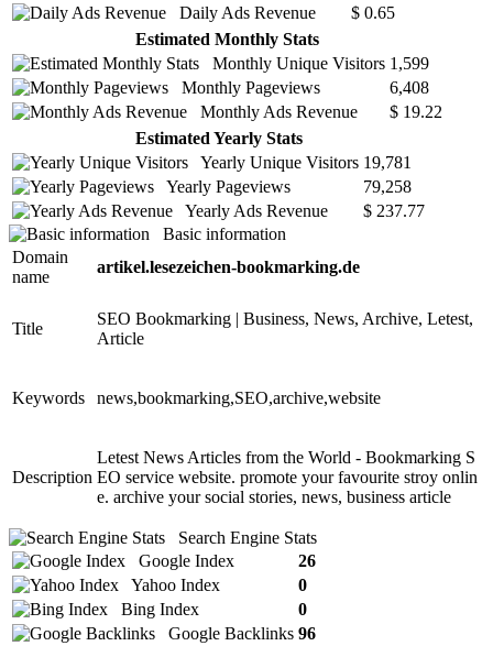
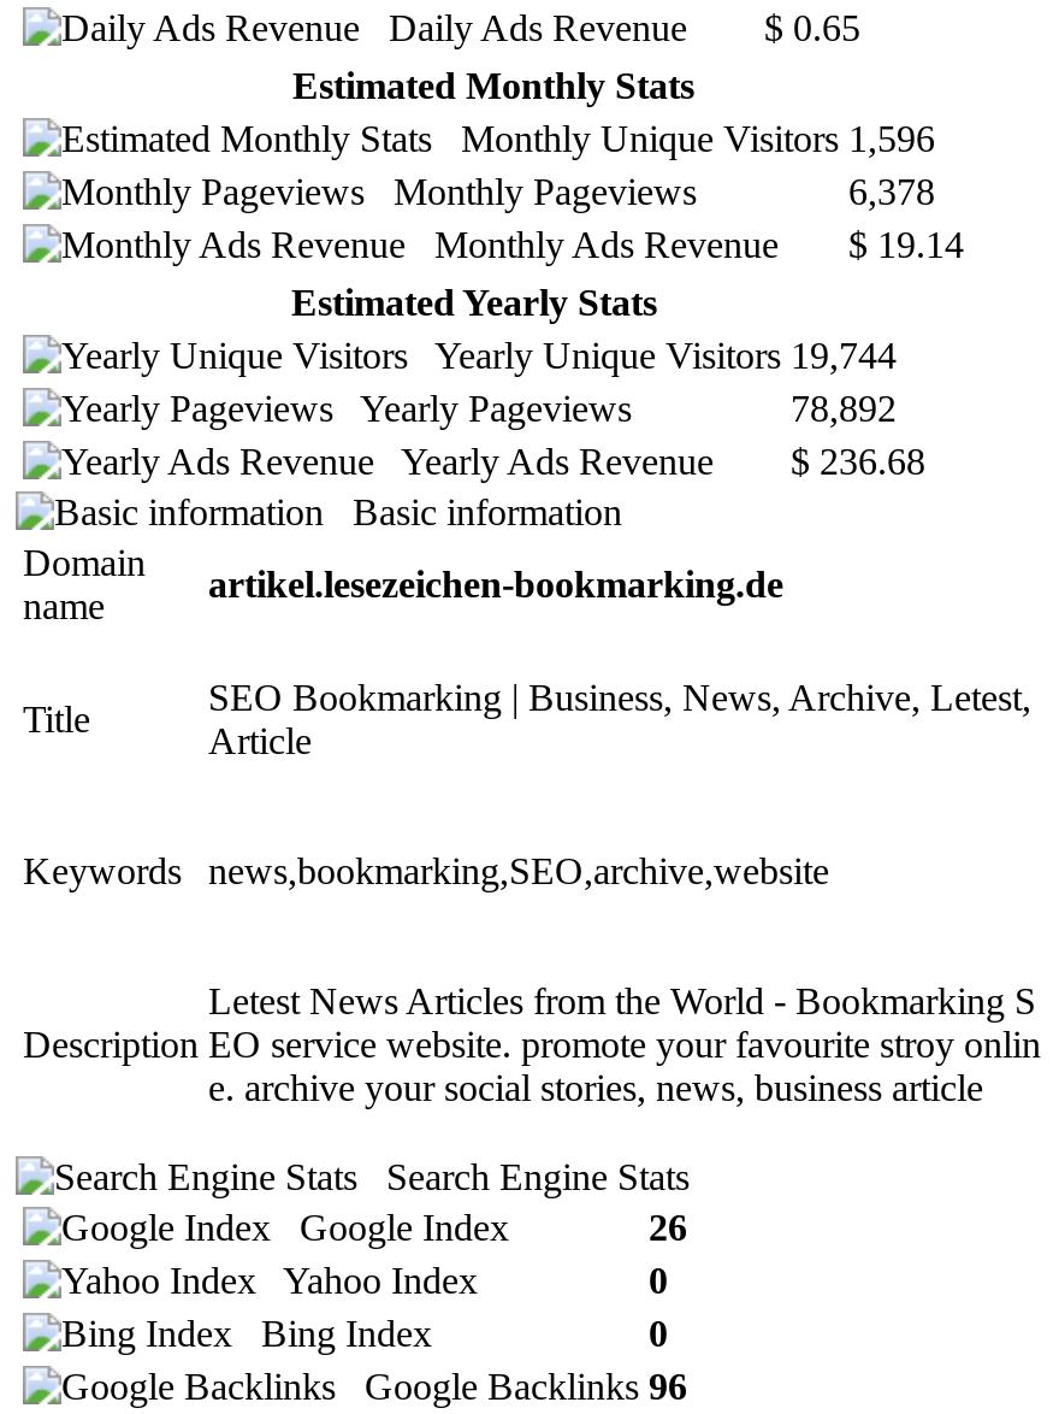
[199,54,429,73] Monthly Unique Visitors 1,599 -> [432,119,935,160] Monthly Unique Visitors 1,596
[390,78,429,97] 6,408 -> [848,172,935,213] 6,378
[187,103,442,121] Monthly Ads Revenue $ 19.22 -> [406,225,964,266] Monthly Ads Revenue $ 19.14
[188,153,412,172] Yearly Unique Visitors 19,781 -> [408,336,897,377] Yearly Unique Visitors 19,744
[363,178,412,196] 79,258 -> [791,389,897,429] 78,892
[173,202,425,220] Yearly Ads Revenue $ 237.77 -> [374,442,925,482] Yearly Ads Revenue $ 236.68

